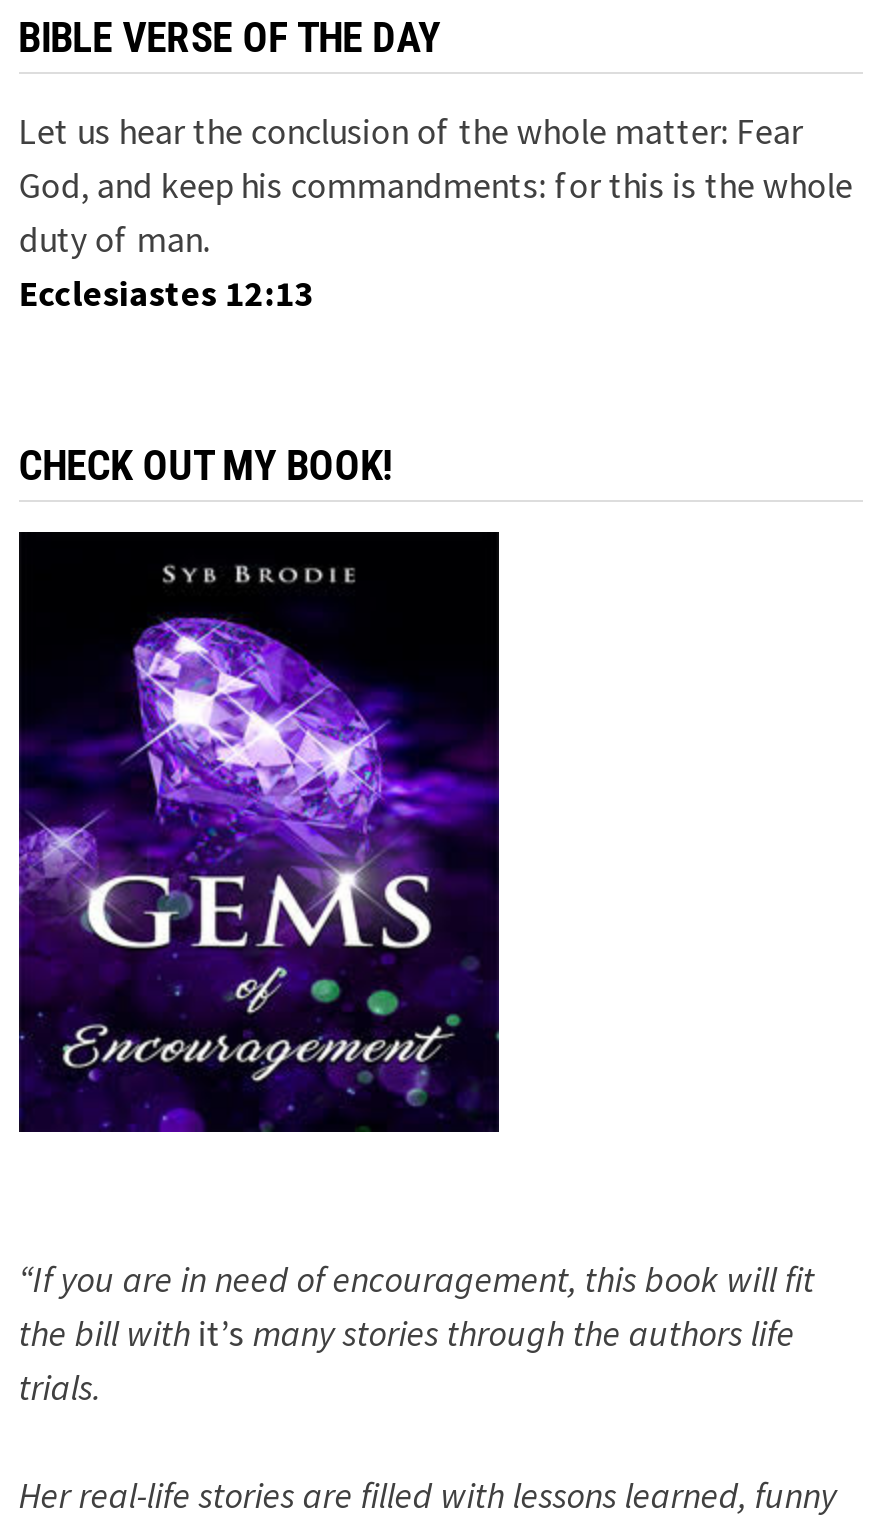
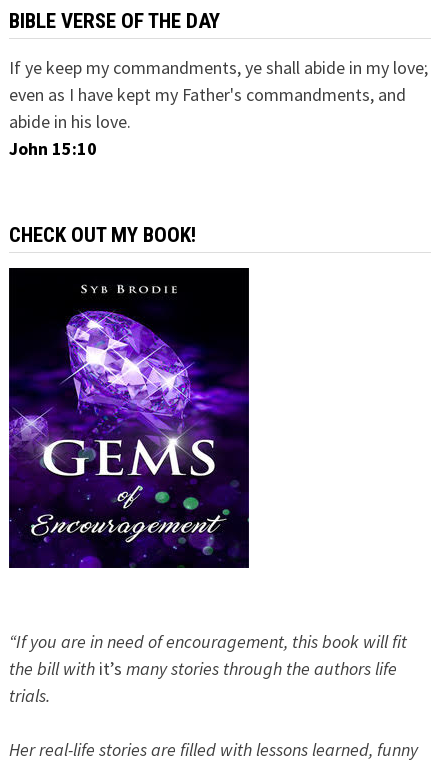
[19,108,853,316] Let us hear the conclusion of the whole matter: Fear | God, and keep his commandments: for this is the whole | duty of man. | Ecclesiastes 12:13 -> [9,56,428,160] If ye keep my commandments, ye shall abide in my love; | even as I have kept my Father's commandments, and | abide in his love. | John 15:10

